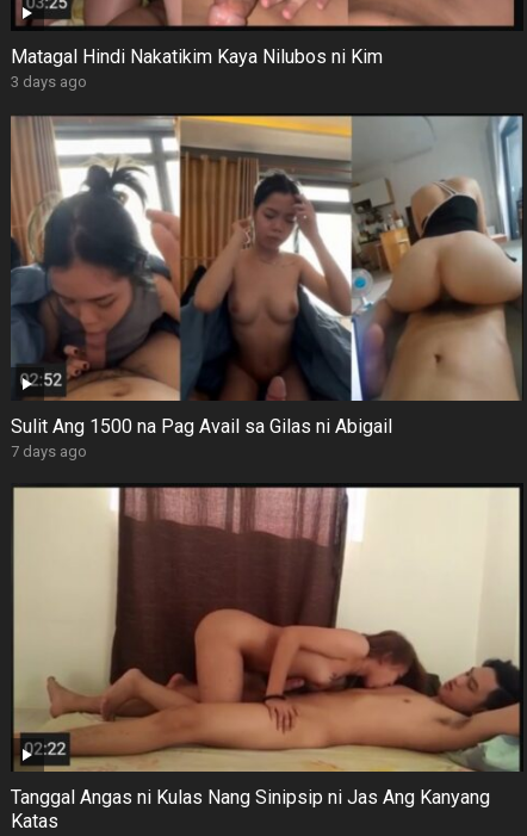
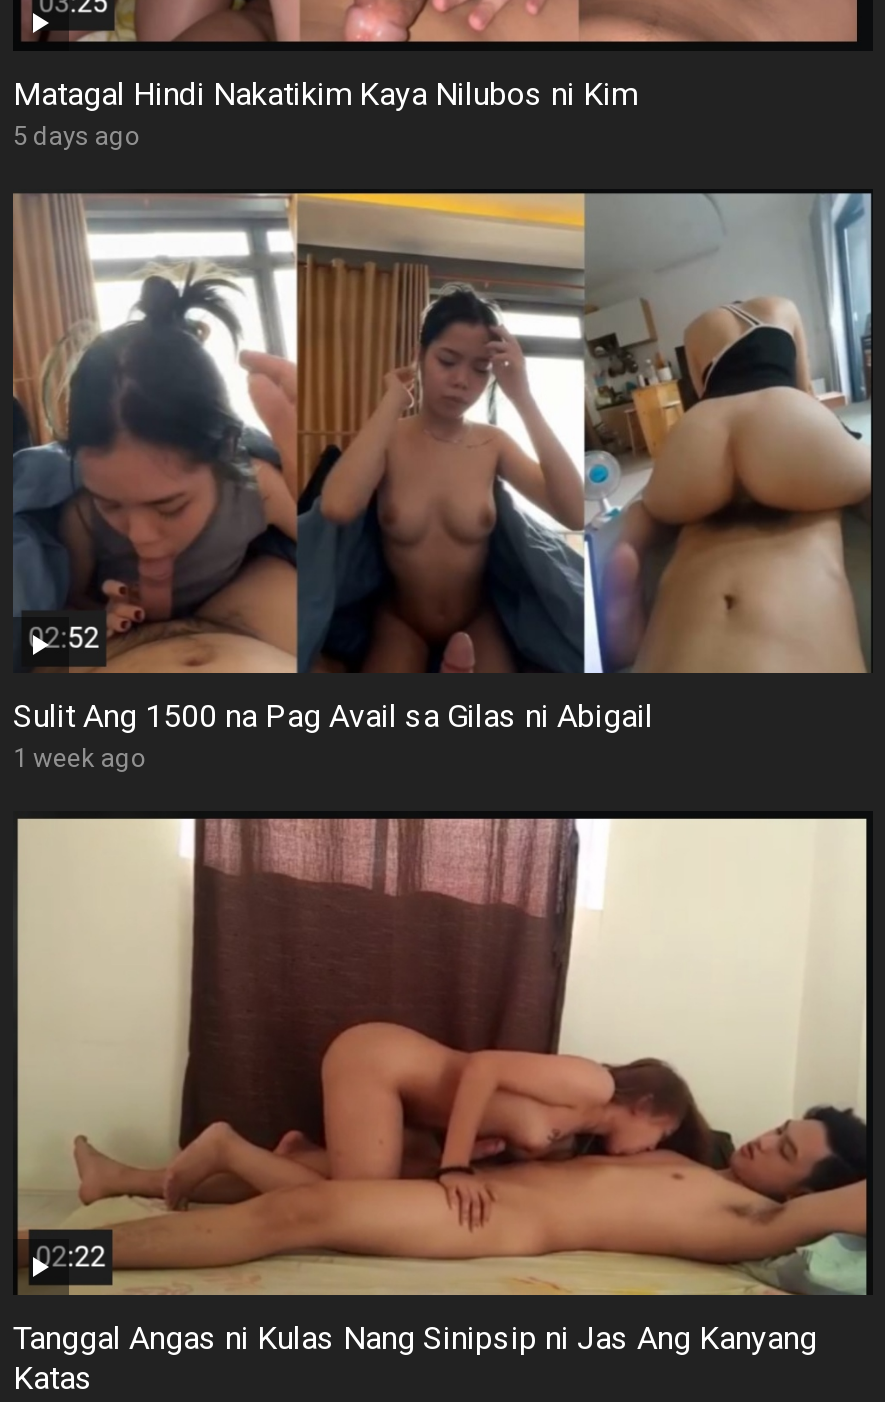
[11,72,87,90] 3 days ago -> [13,121,141,151] 5 days ago
[11,443,87,461] 7 days ago -> [13,743,147,773] 1 week ago

